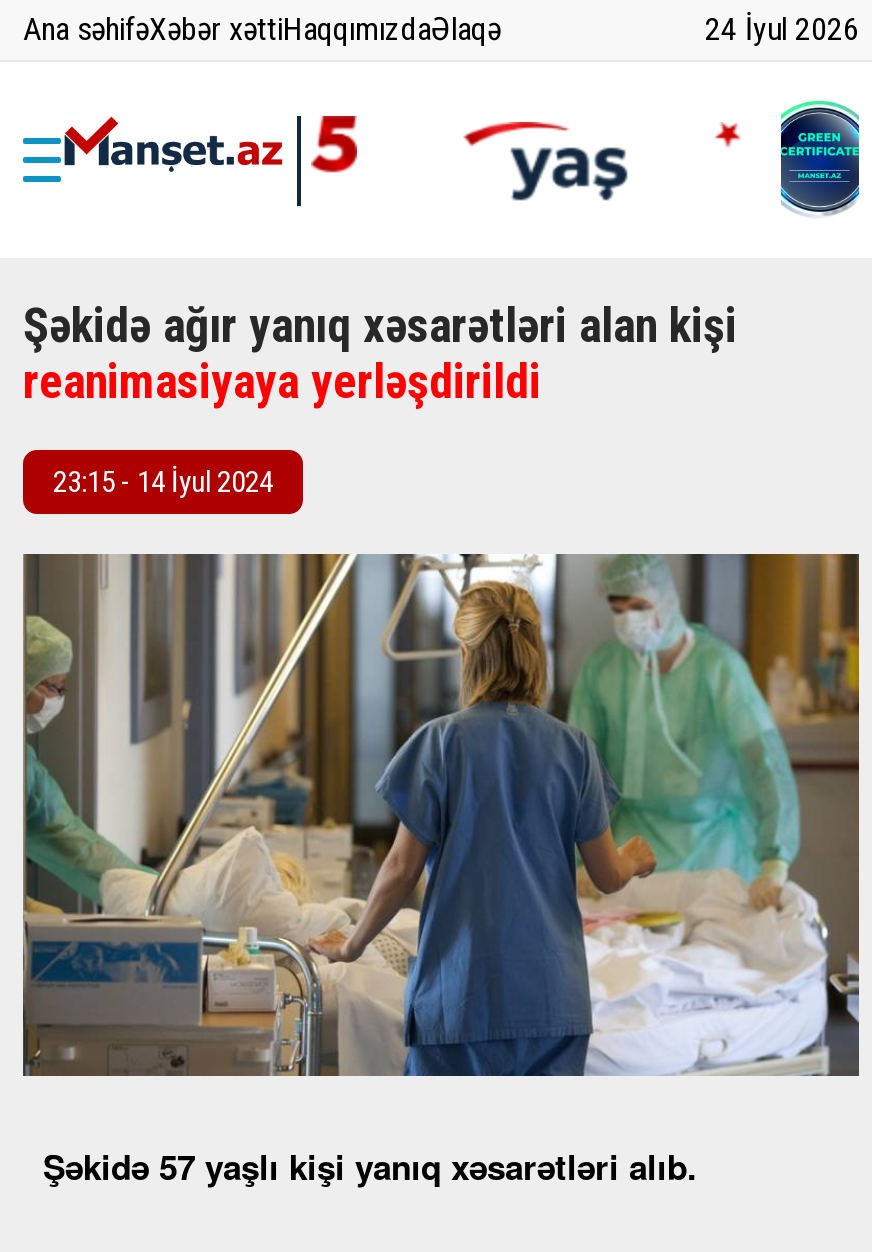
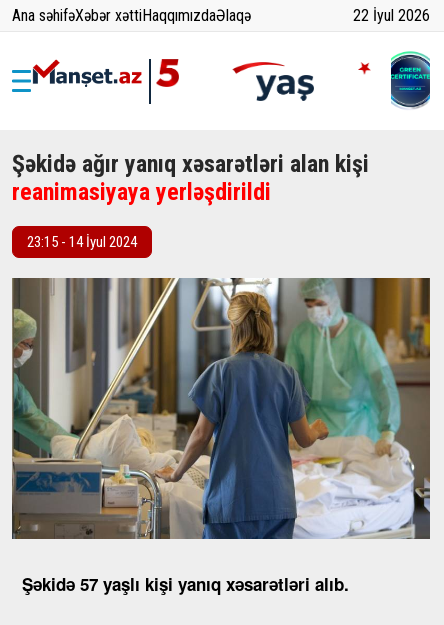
[705,10,859,48] 24 İyul 2026 -> [353,6,430,25] 22 İyul 2026

